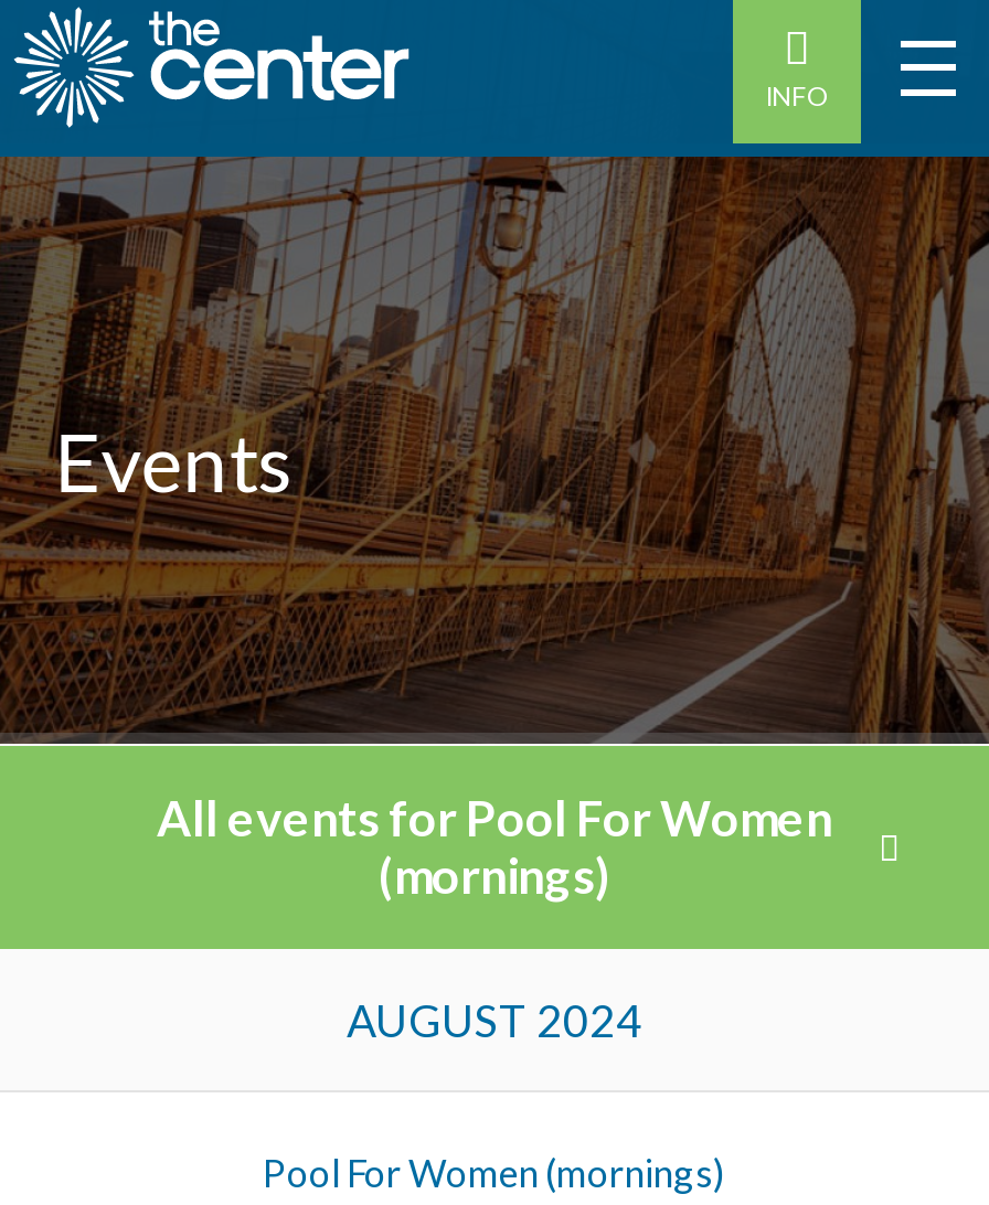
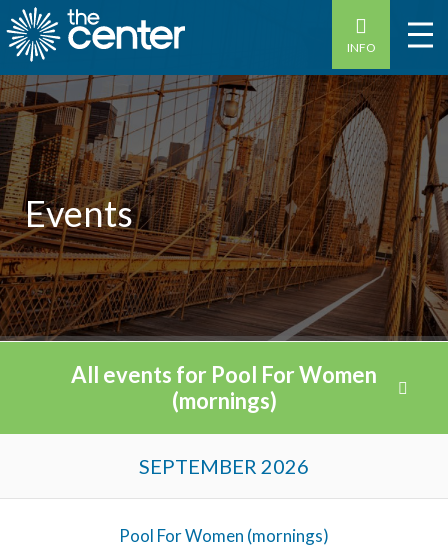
[347,993,642,1046] AUGUST 2024 -> [139,454,309,478] SEPTEMBER 2026

